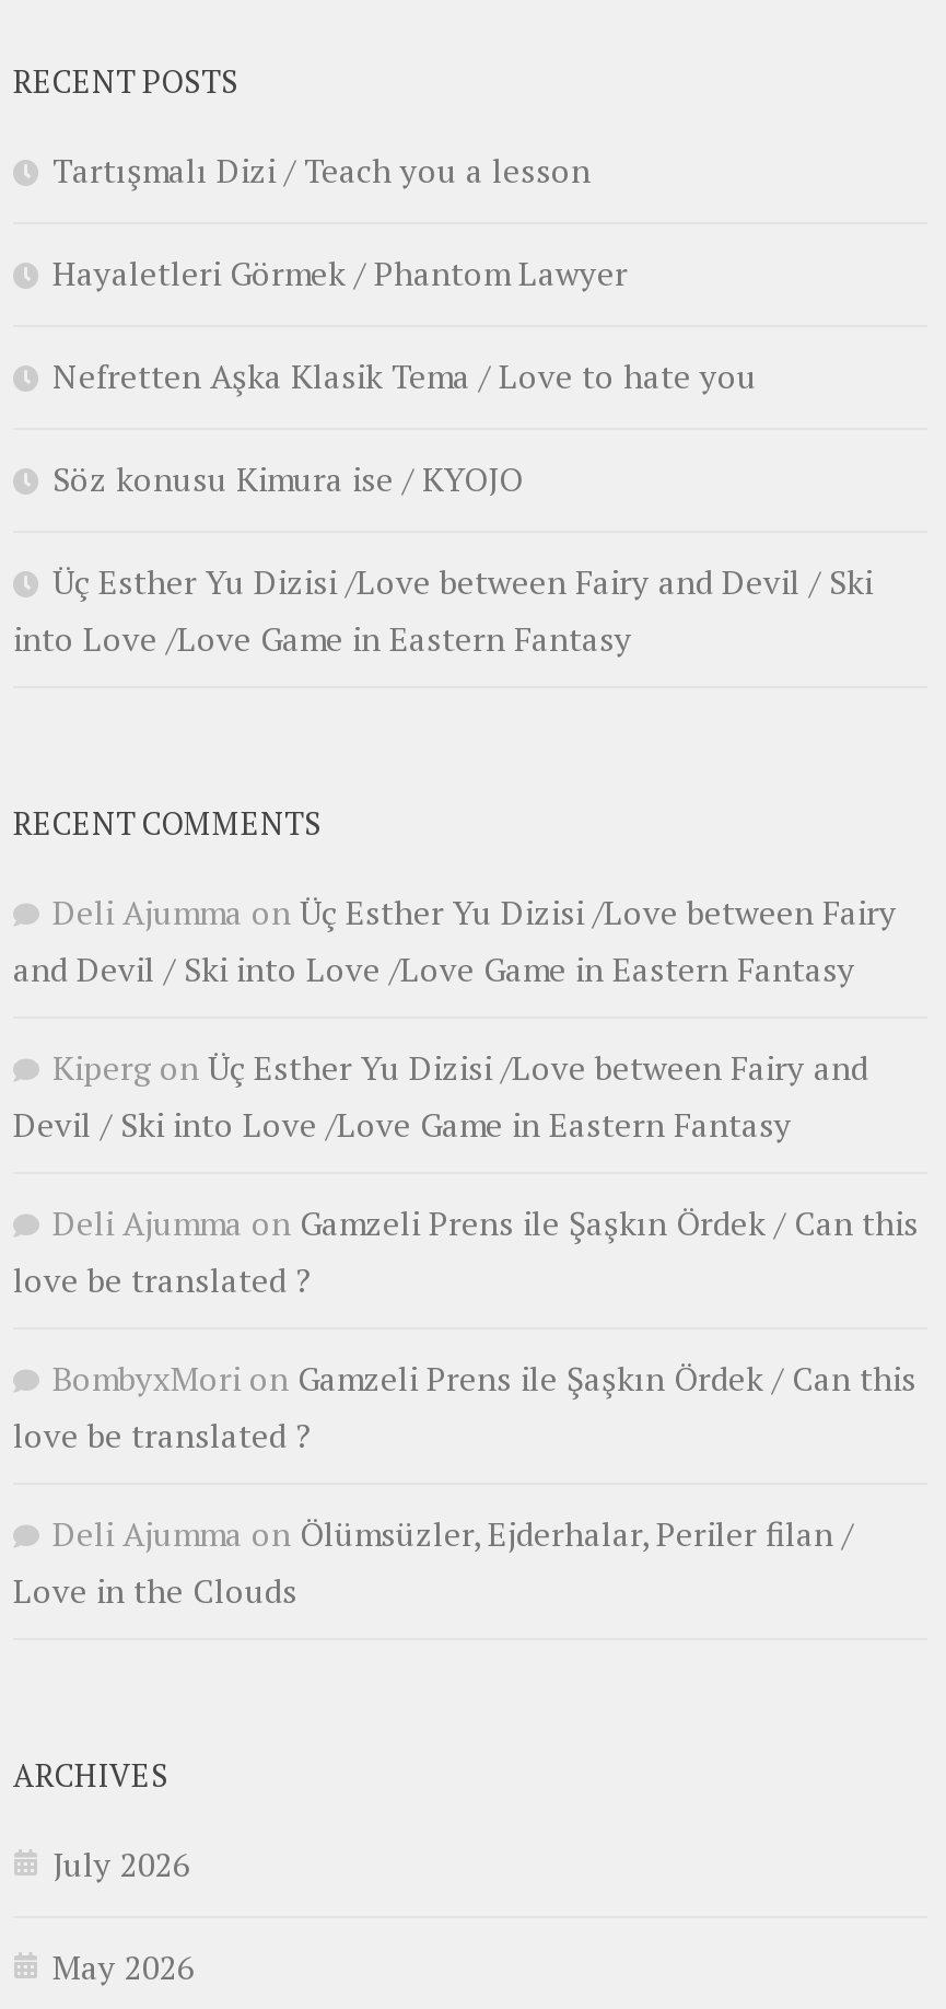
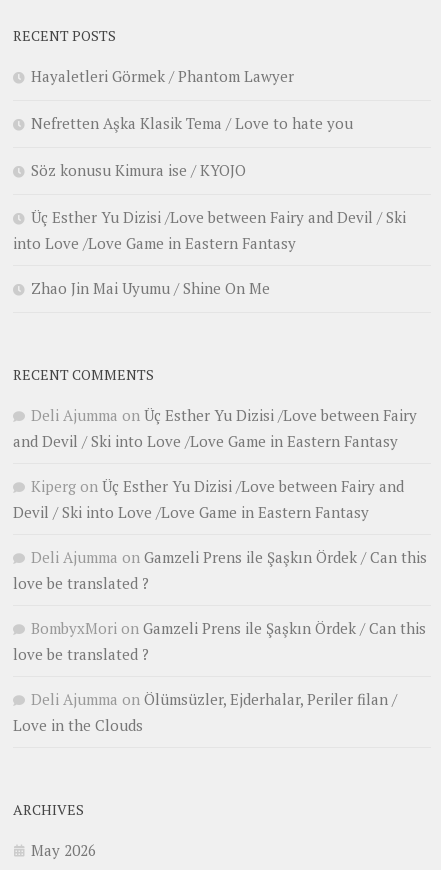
[52,147,591,191] Tartışmalı Dizi / Teach you a lesson -> none
none -> [31,278,270,298] Zhao Jin Mai Uyumu / Shine On Me
[52,1841,190,1884] July 2026 -> none

